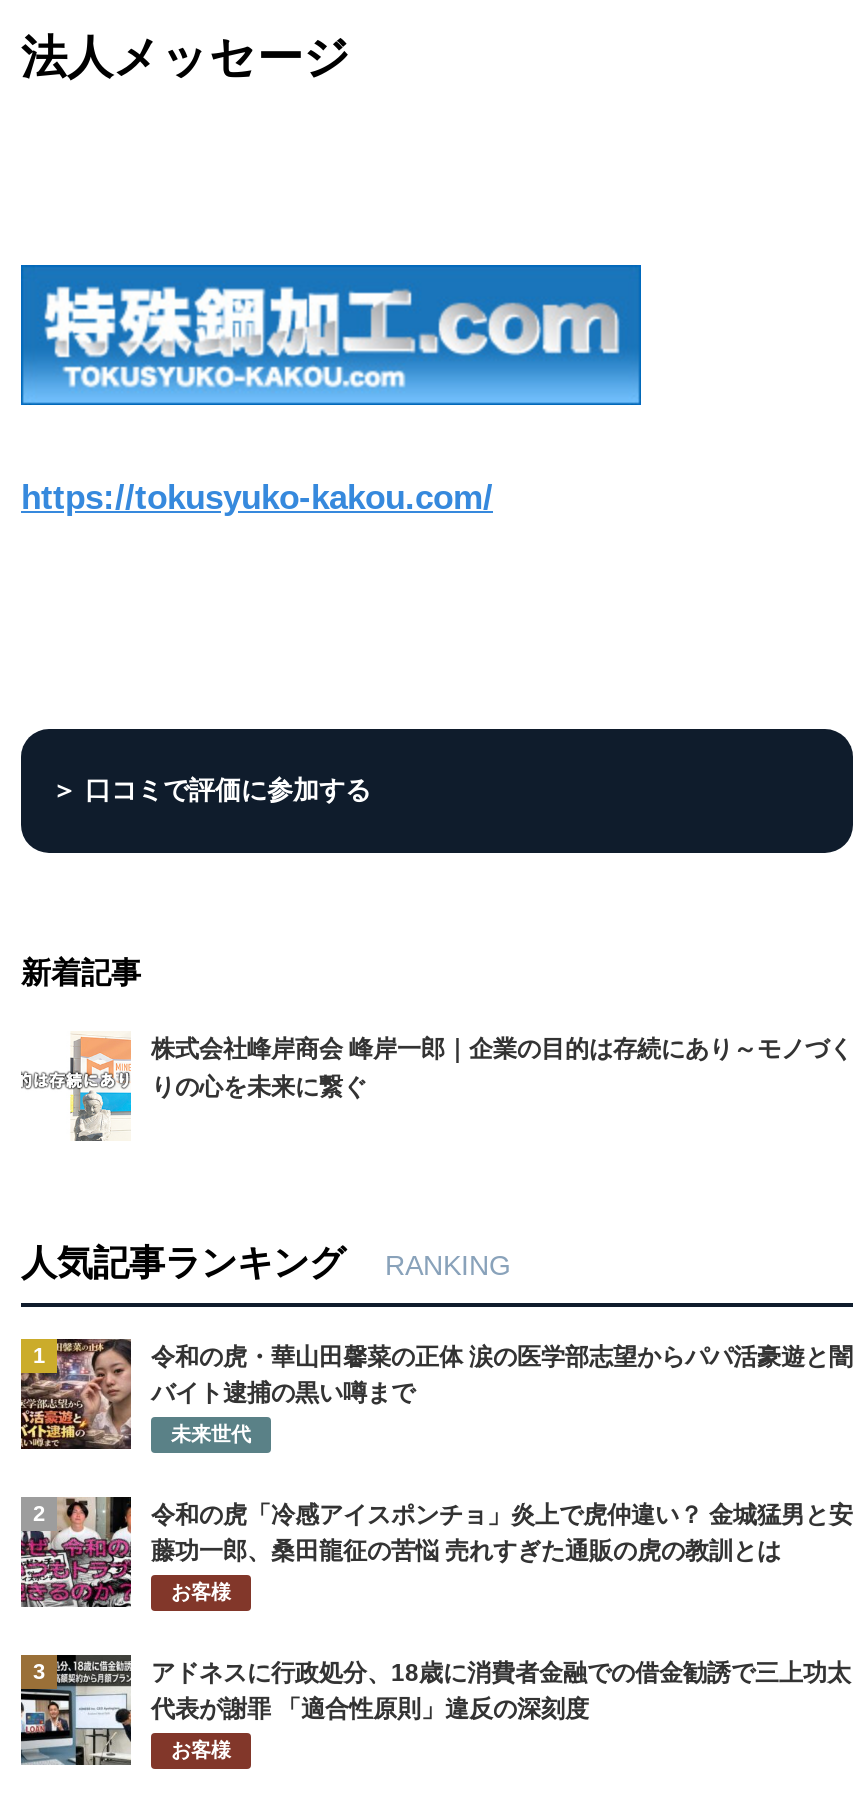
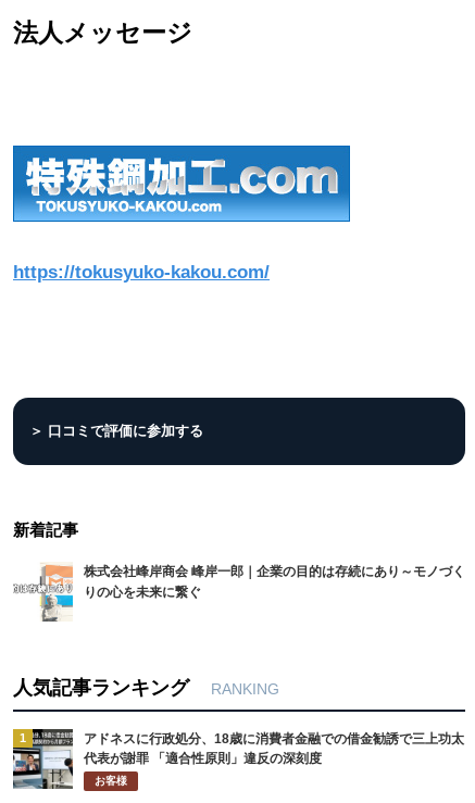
[19,1339,853,1683] [image] | 令和の虎・華山田馨菜の正体 涙の医学部志望からパパ活豪遊と闇 | バイト逮捕の黒い噂まで | 未来世代 | 2 | 令和の虎「冷感アイスポンチョ」炎上で虎仲違い？ 金城猛男と安 | 藤功一郎、桑田龍征の苦悩 売れすぎた通販の虎の教訓とは | お客様 | 3 -> none
[19,1495,133,1609] [image] -> none

